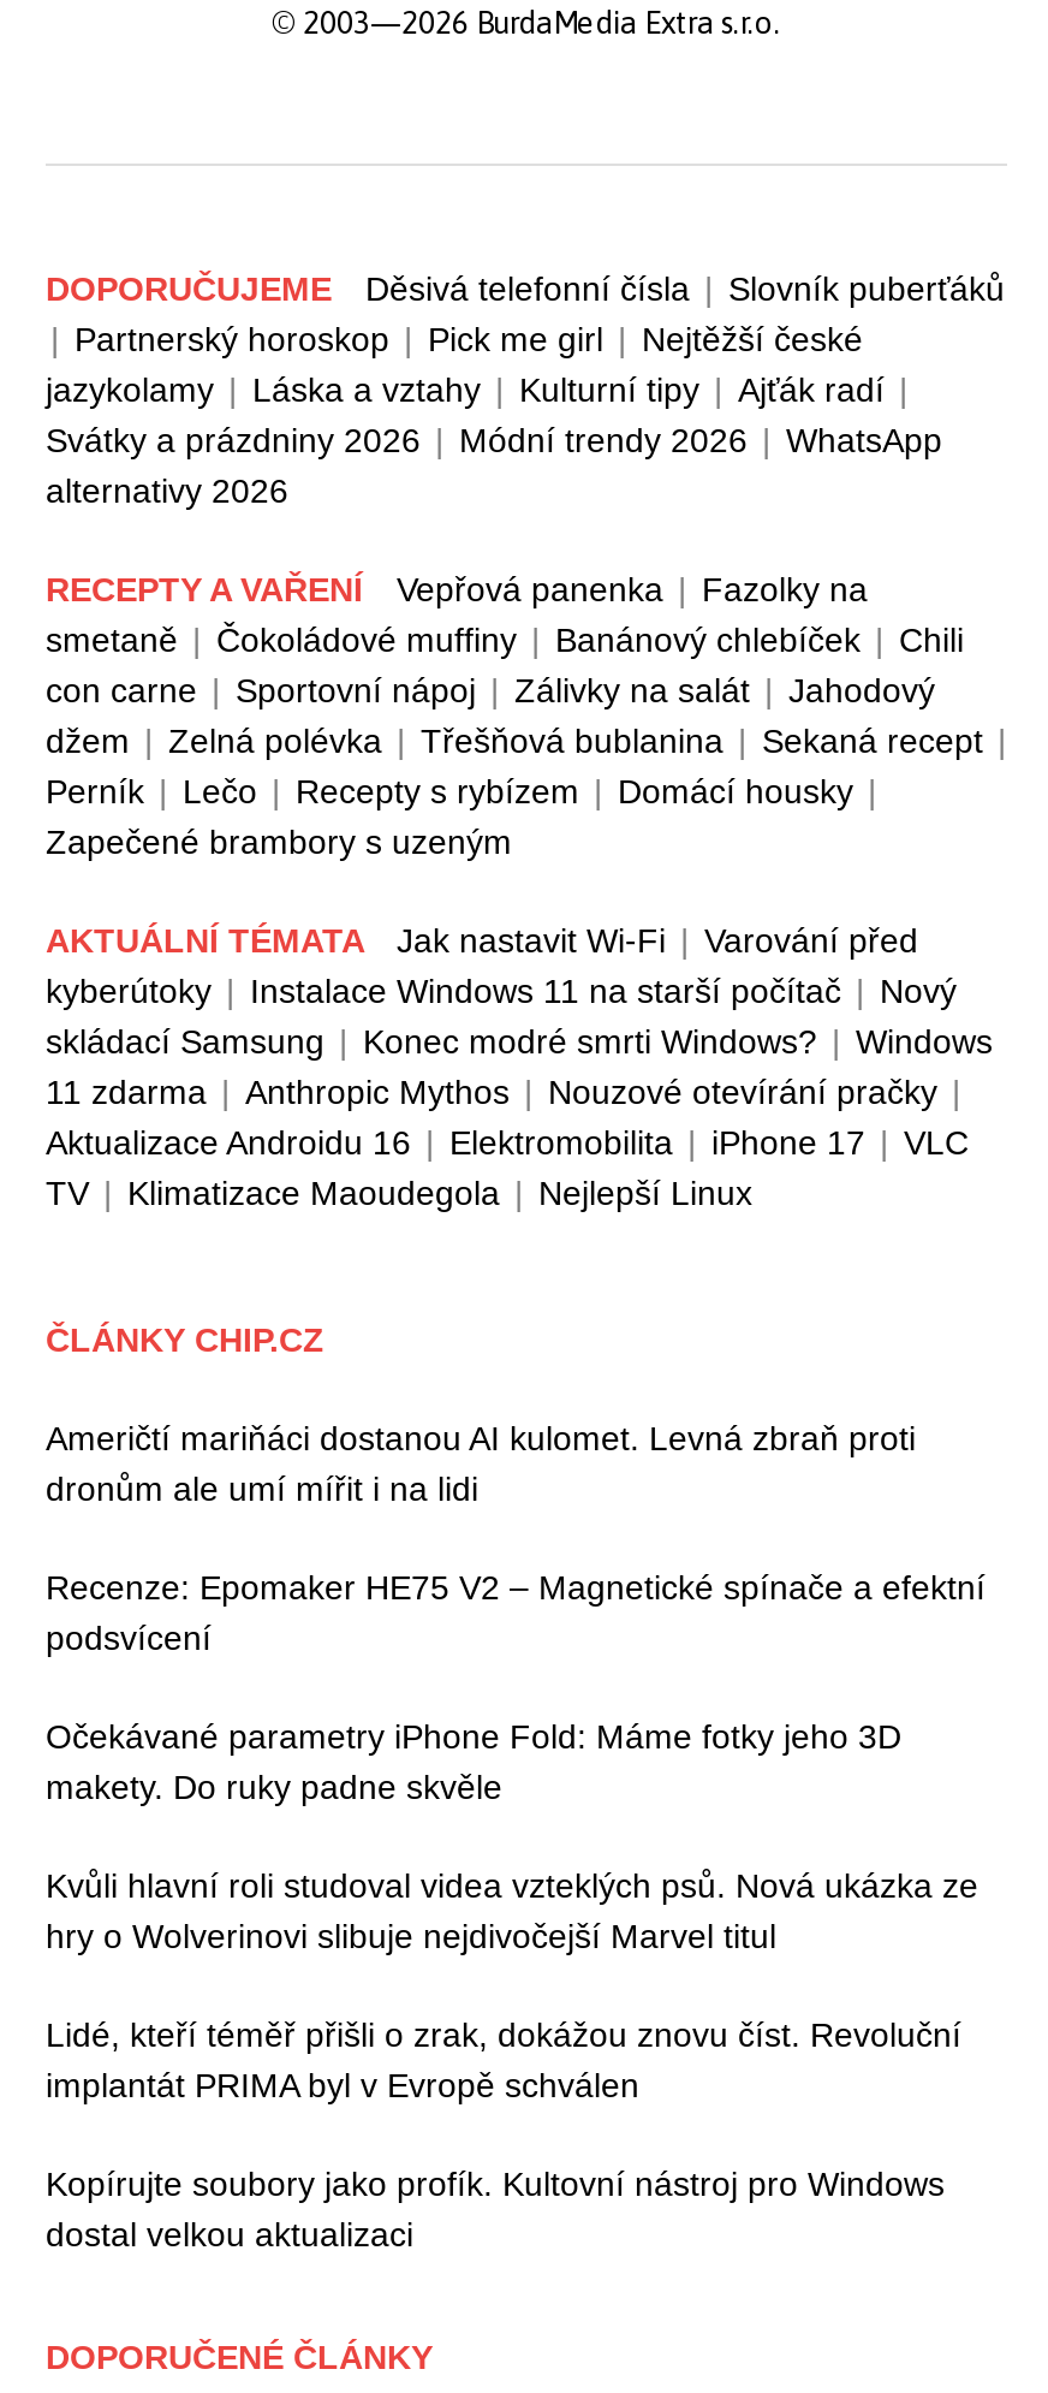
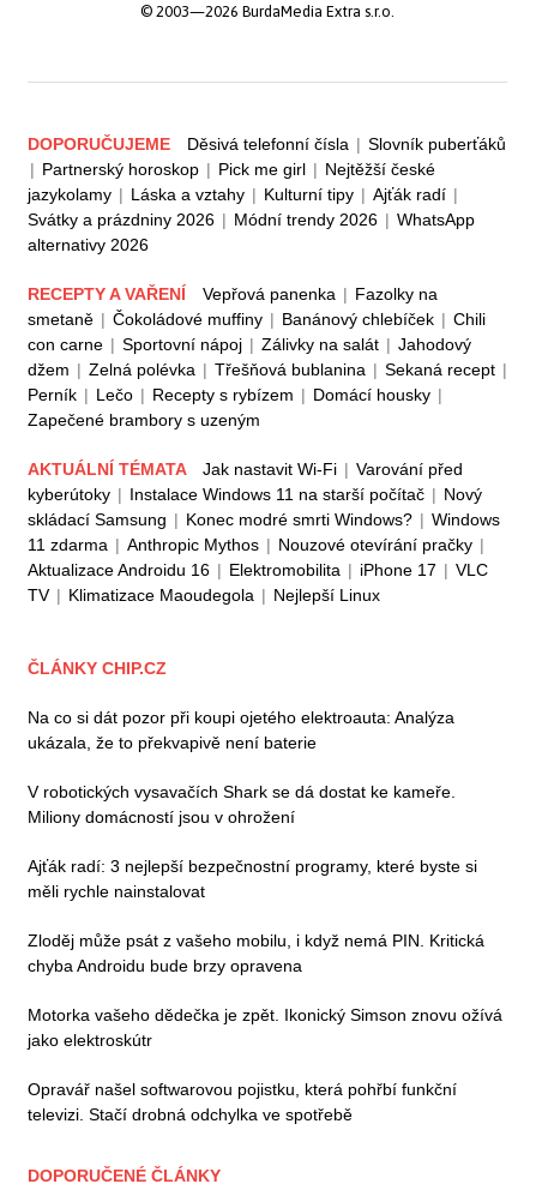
[46,1419,916,1508] Američtí mariňáci dostanou AI kulomet. Levná zbraň proti | dronům ale umí mířit i na lidi -> [28,708,454,752] Na co si dát pozor při koupi ojetého elektroauta: Analýza | ukázala, že to překvapivě není baterie
[46,1568,986,1657] Recenze: Epomaker HE75 V2 – Magnetické spínače a efektní | podsvícení -> [28,782,456,827] V robotických vysavačích Shark se dá dostat ke kameře. | Miliony domácností jsou v ohrožení
[46,1717,901,1806] Očekávané parametry iPhone Fold: Máme fotky jeho 3D | makety. Do ruky padne skvěle -> [28,857,477,901] Ajťák radí: 3 nejlepší bezpečnostní programy, které byste si | měli rychle nainstalovat
[46,1866,978,1955] Kvůli hlavní roli studoval videa vzteklých psů. Nová ukázka ze | hry o Wolverinovi slibuje nejdivočejší Marvel titul -> [28,931,484,975] Zloděj může psát z vašeho mobilu, i když nemá PIN. Kritická | chyba Androidu bude brzy opravena
[46,2015,961,2104] Lidé, kteří téměř přišli o zrak, dokážou znovu číst. Revoluční | implantát PRIMA byl v Evropě schválen -> [28,1005,502,1050] Motorka vašeho dědečka je zpět. Ikonický Simson znovu ožívá | jako elektroskútr
[46,2165,945,2254] Kopírujte soubory jako profík. Kultovní nástroj pro Windows | dostal velkou aktualizaci -> [28,1080,457,1124] Opravář našel softwarovou pojistku, která pohřbí funkční | televizi. Stačí drobná odchylka ve spotřebě

